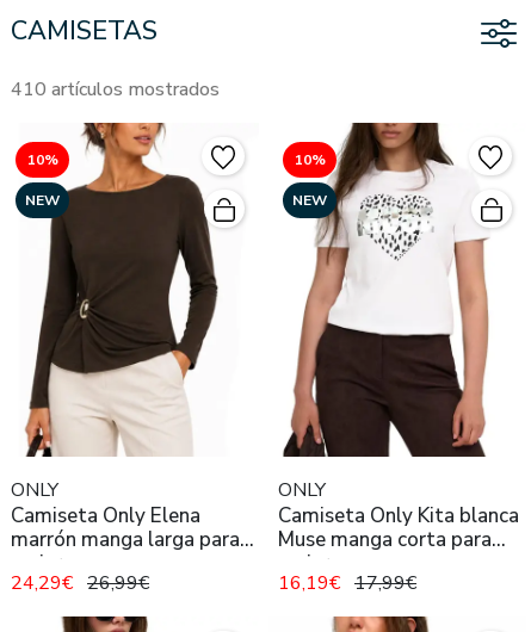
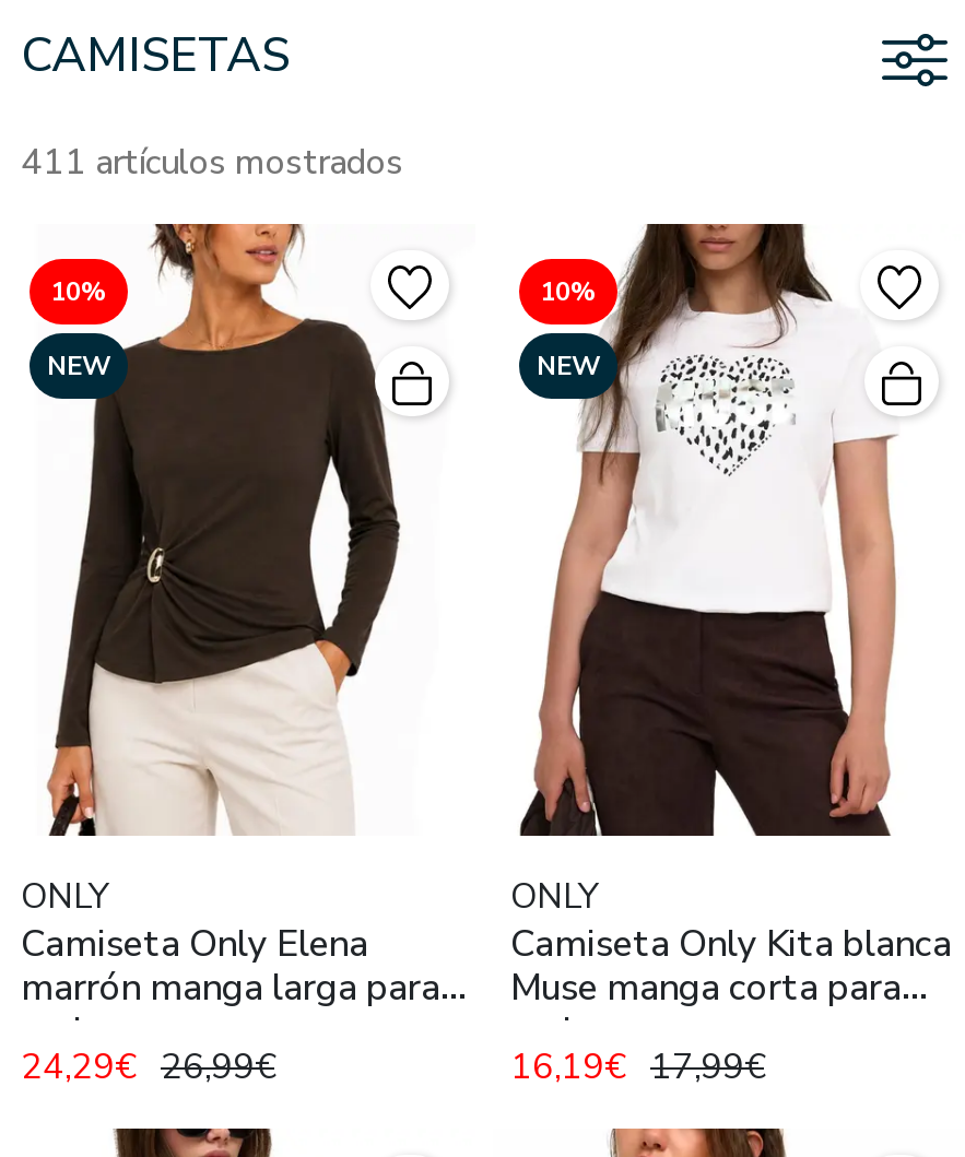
[11,76,220,102] 410 artículos mostrados -> [21,139,403,187] 411 artículos mostrados

